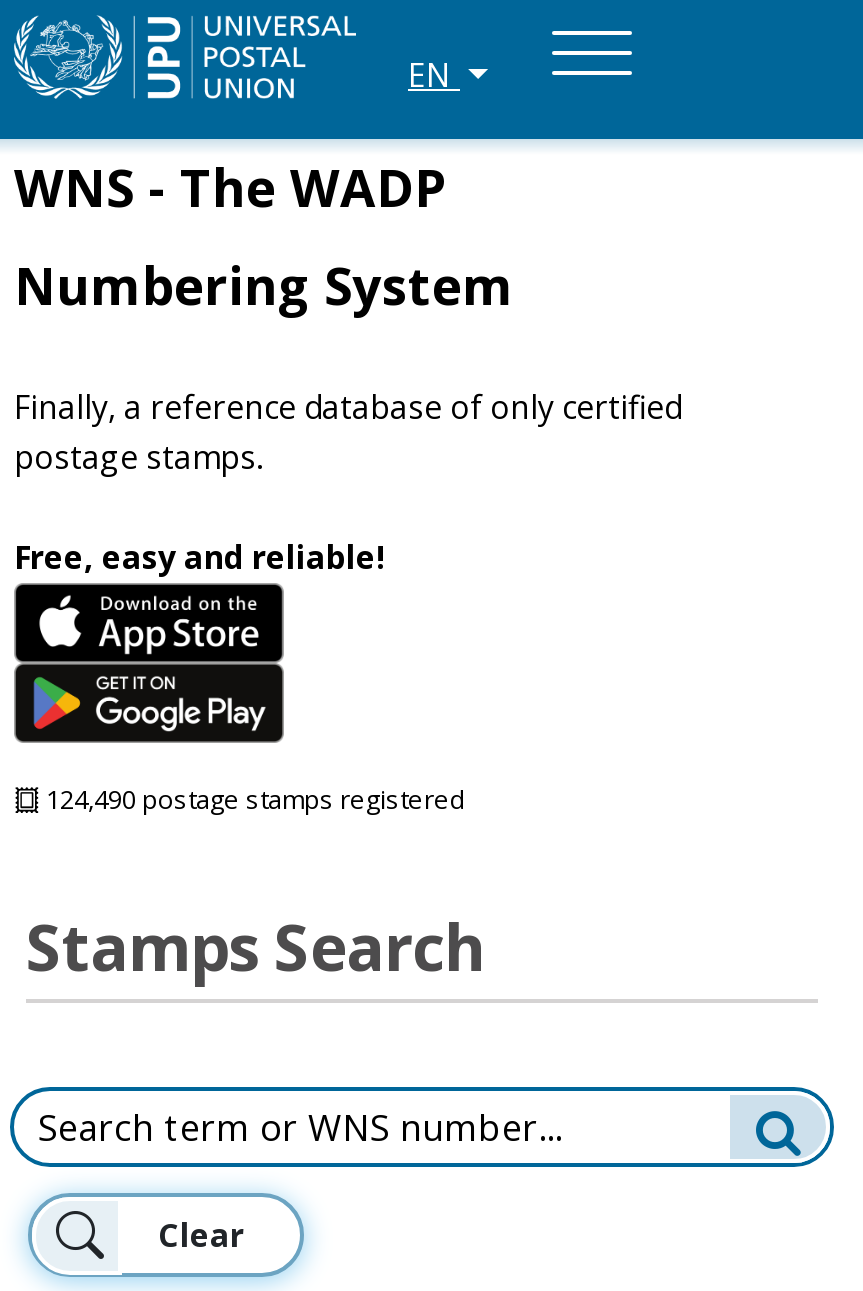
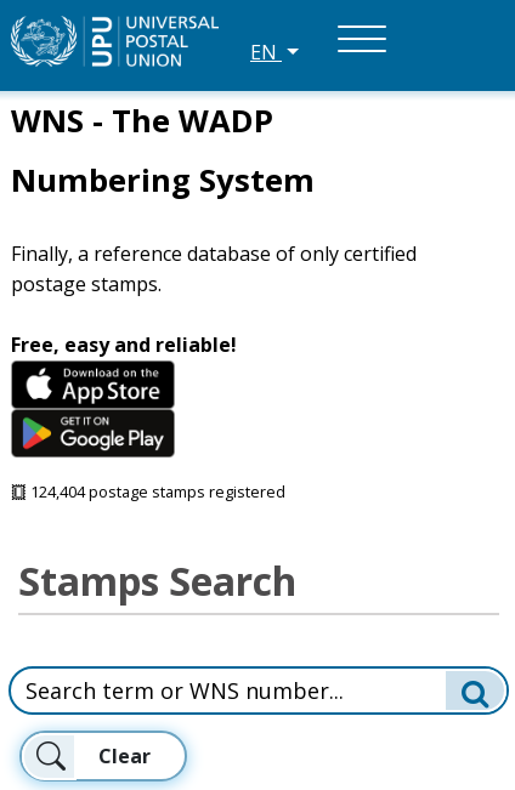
[40,781,466,817] 124,490 postage stamps registered -> [27,481,285,502] 124,404 postage stamps registered

